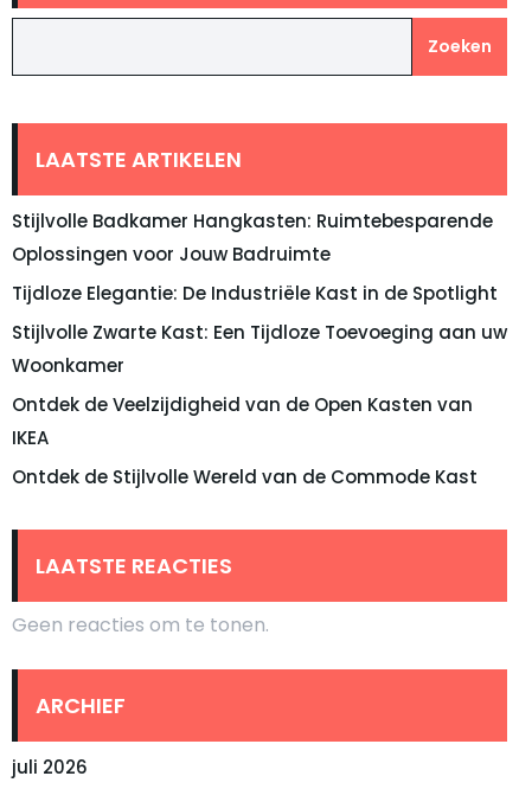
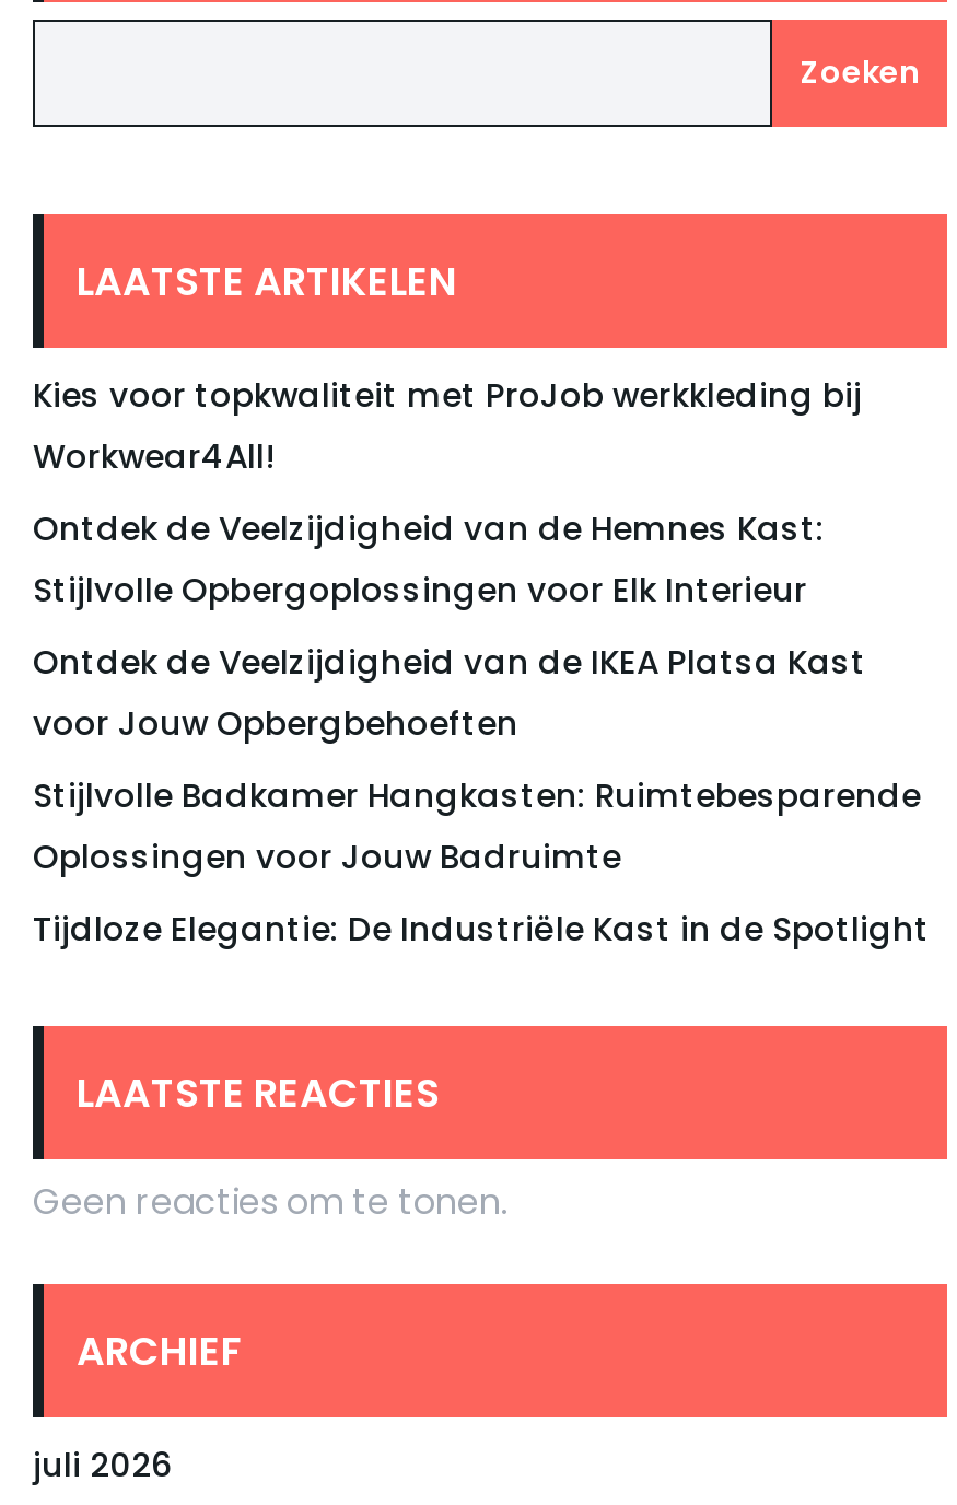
none -> [33,372,866,746] Kies voor topkwaliteit met ProJob werkkleding bij | Workwear4All! | Ontdek de Veelzijdigheid van de Hemnes Kast: | Stijlvolle Opbergoplossingen voor Elk Interieur | Ontdek de Veelzijdigheid van de IKEA Platsa Kast | voor Jouw Opbergbehoeften
moved [12,209,498,306] -> [33,772,930,952]: Stijlvolle Badkamer Hangkasten: Ruimtebesparende | Oplossingen voor Jouw Badruimte | Tijdloze Elegantie: De Industriële Kast in de Spotlight
[12,320,507,489] Stijlvolle Zwarte Kast: Een Tijdloze Toevoeging aan uw | Woonkamer | Ontdek de Veelzijdigheid van de Open Kasten van | IKEA | Ontdek de Stijlvolle Wereld van de Commode Kast -> none

